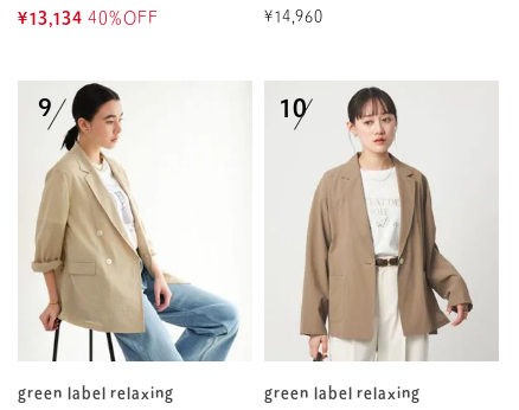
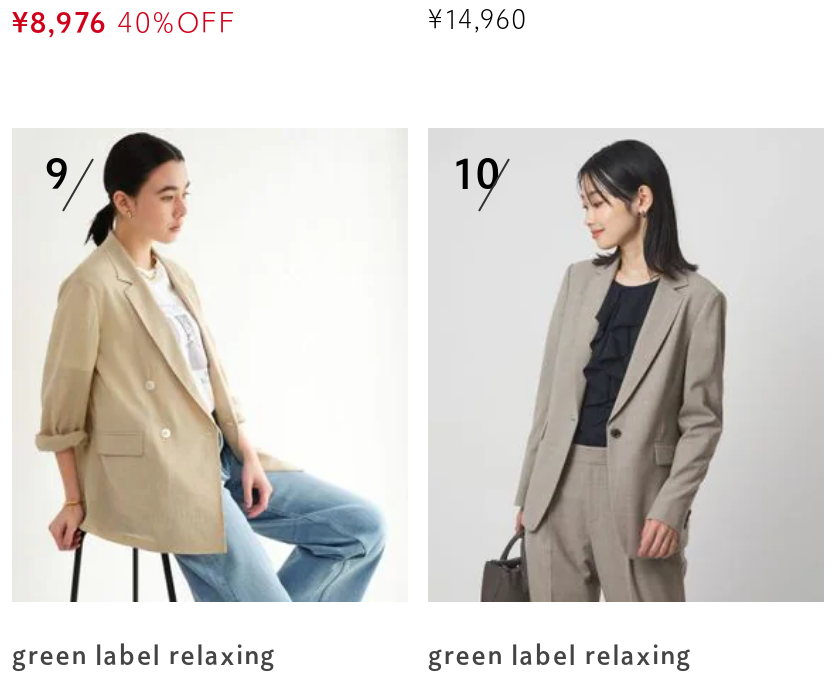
[18,11,159,27] ¥13,134 40%OFF -> [12,11,237,37] ¥8,976 40%OFF
[295,87,476,361] [image] -> [478,138,784,604] [image]

